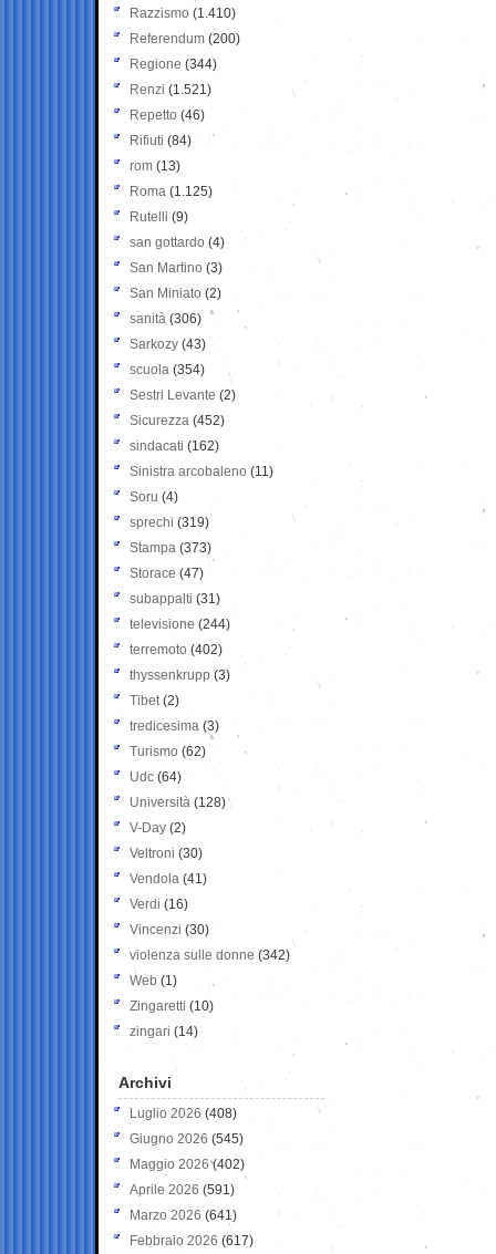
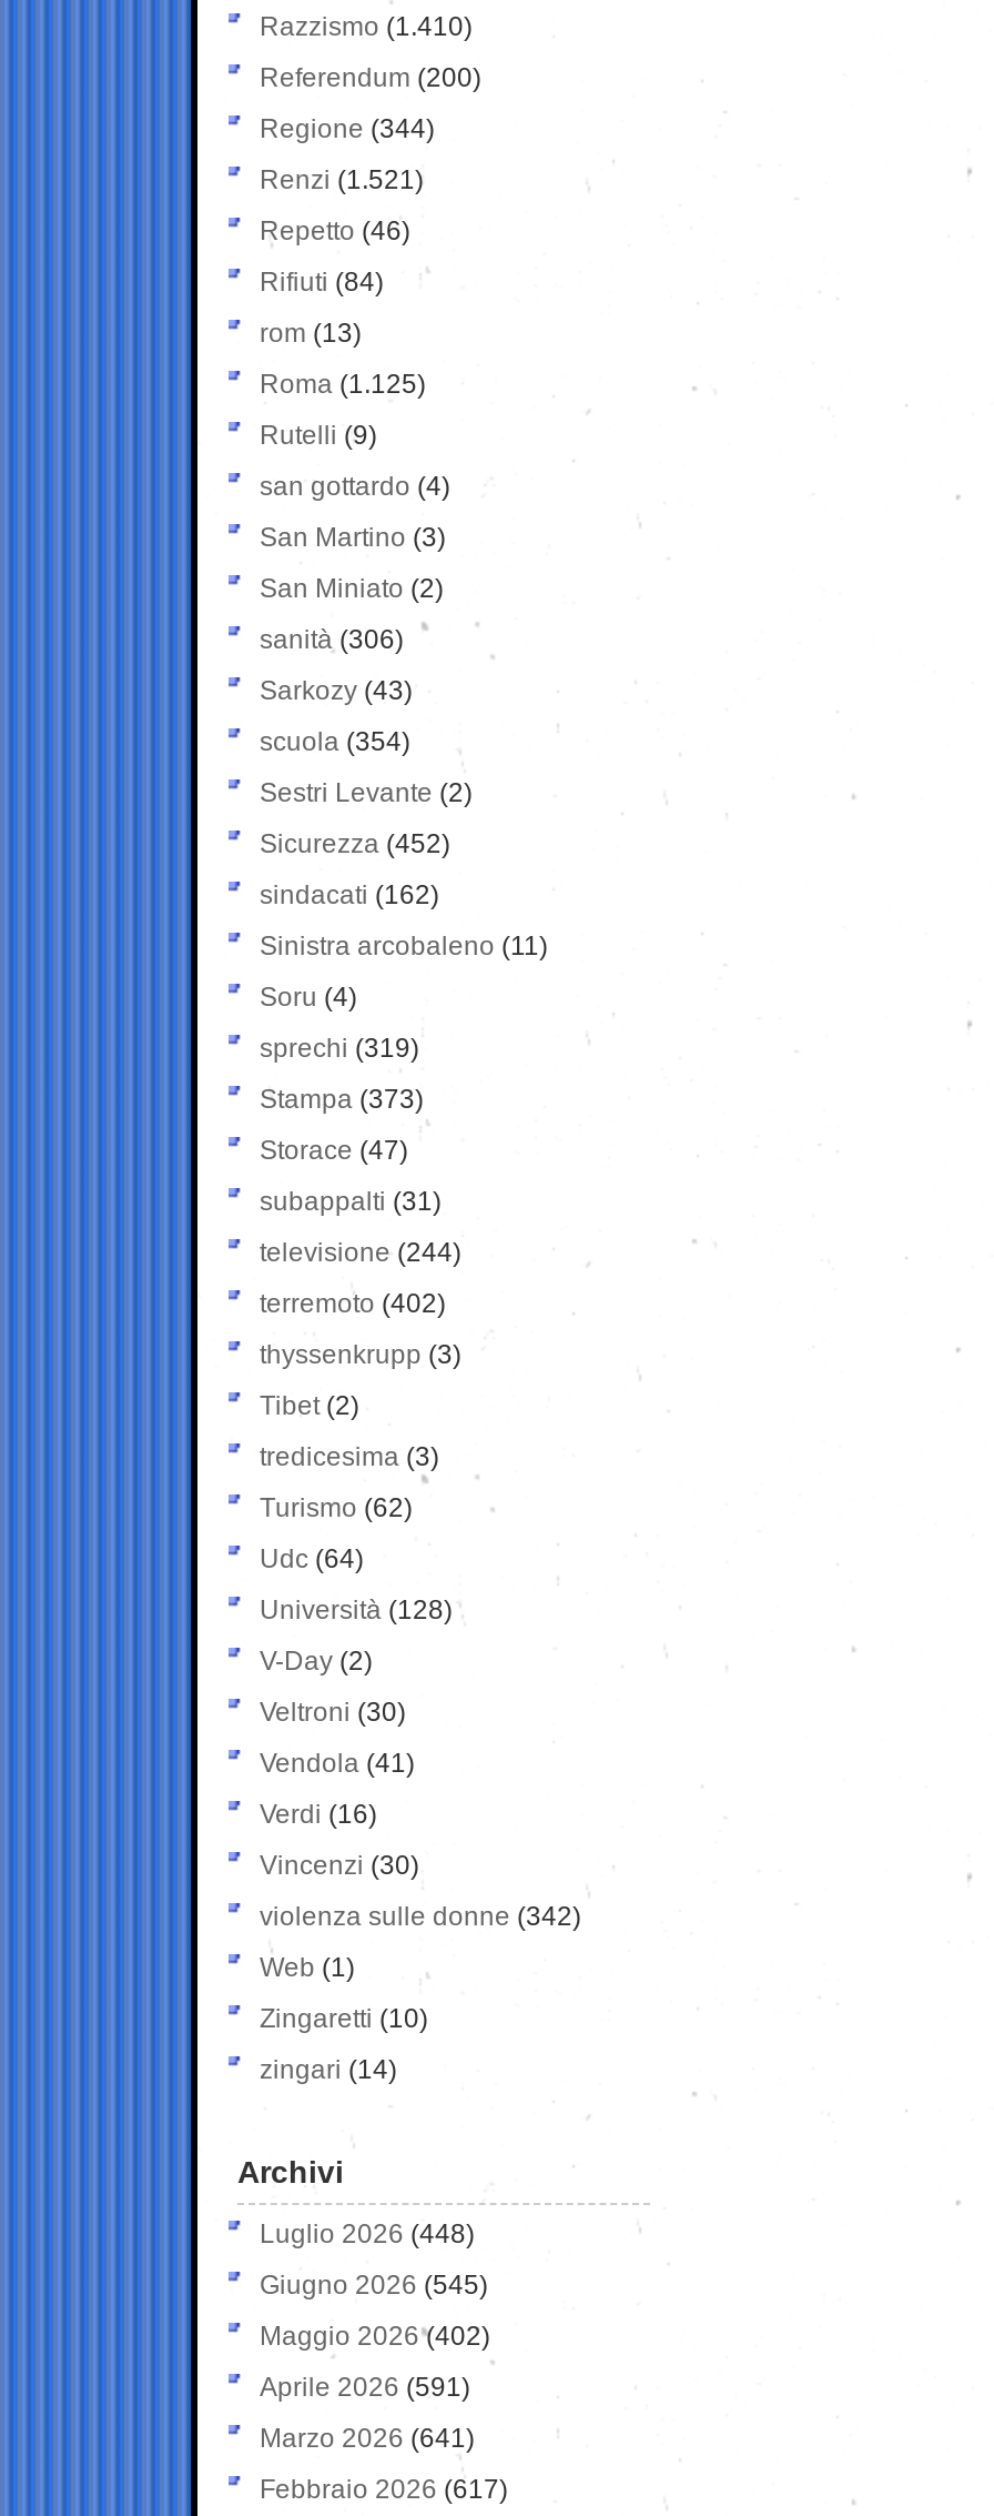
[130,1106,237,1121] Luglio 2026 (408) -> [260,2218,475,2249] Luglio 2026 (448)

